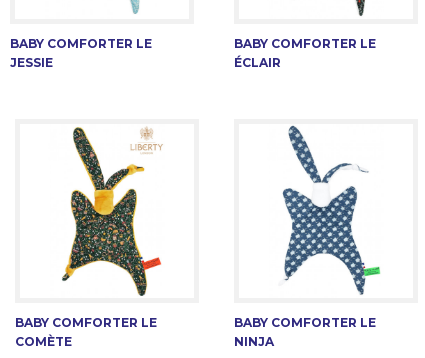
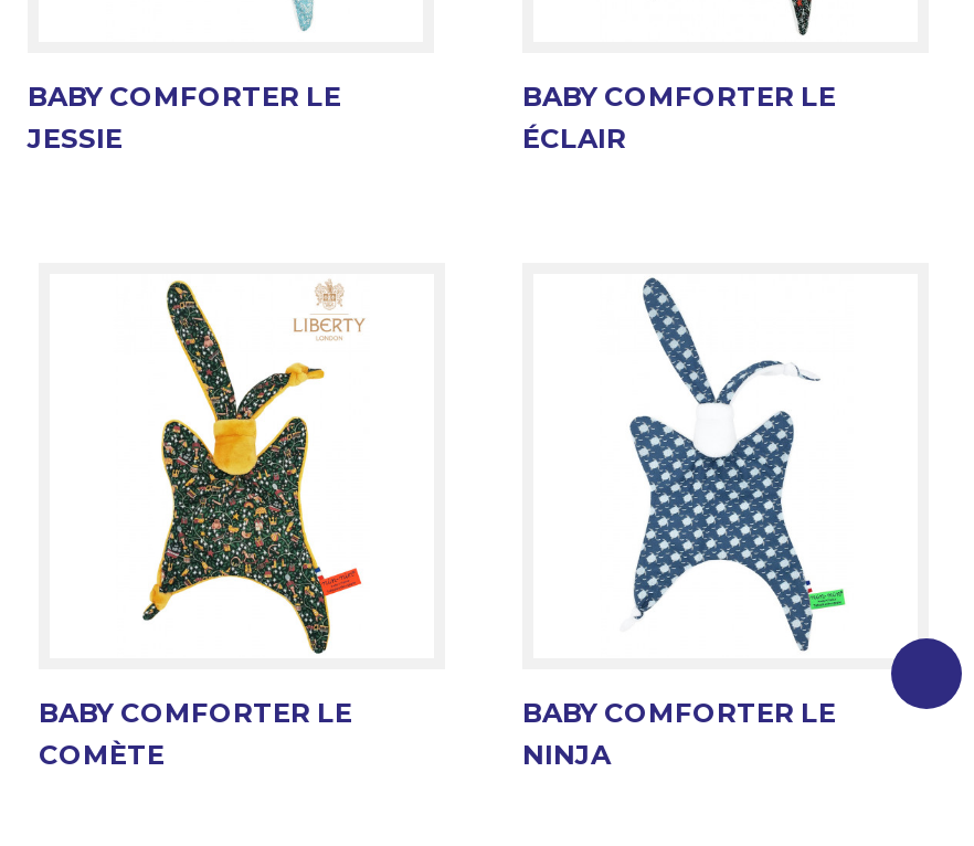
none -> [889,636,964,711] [image]

